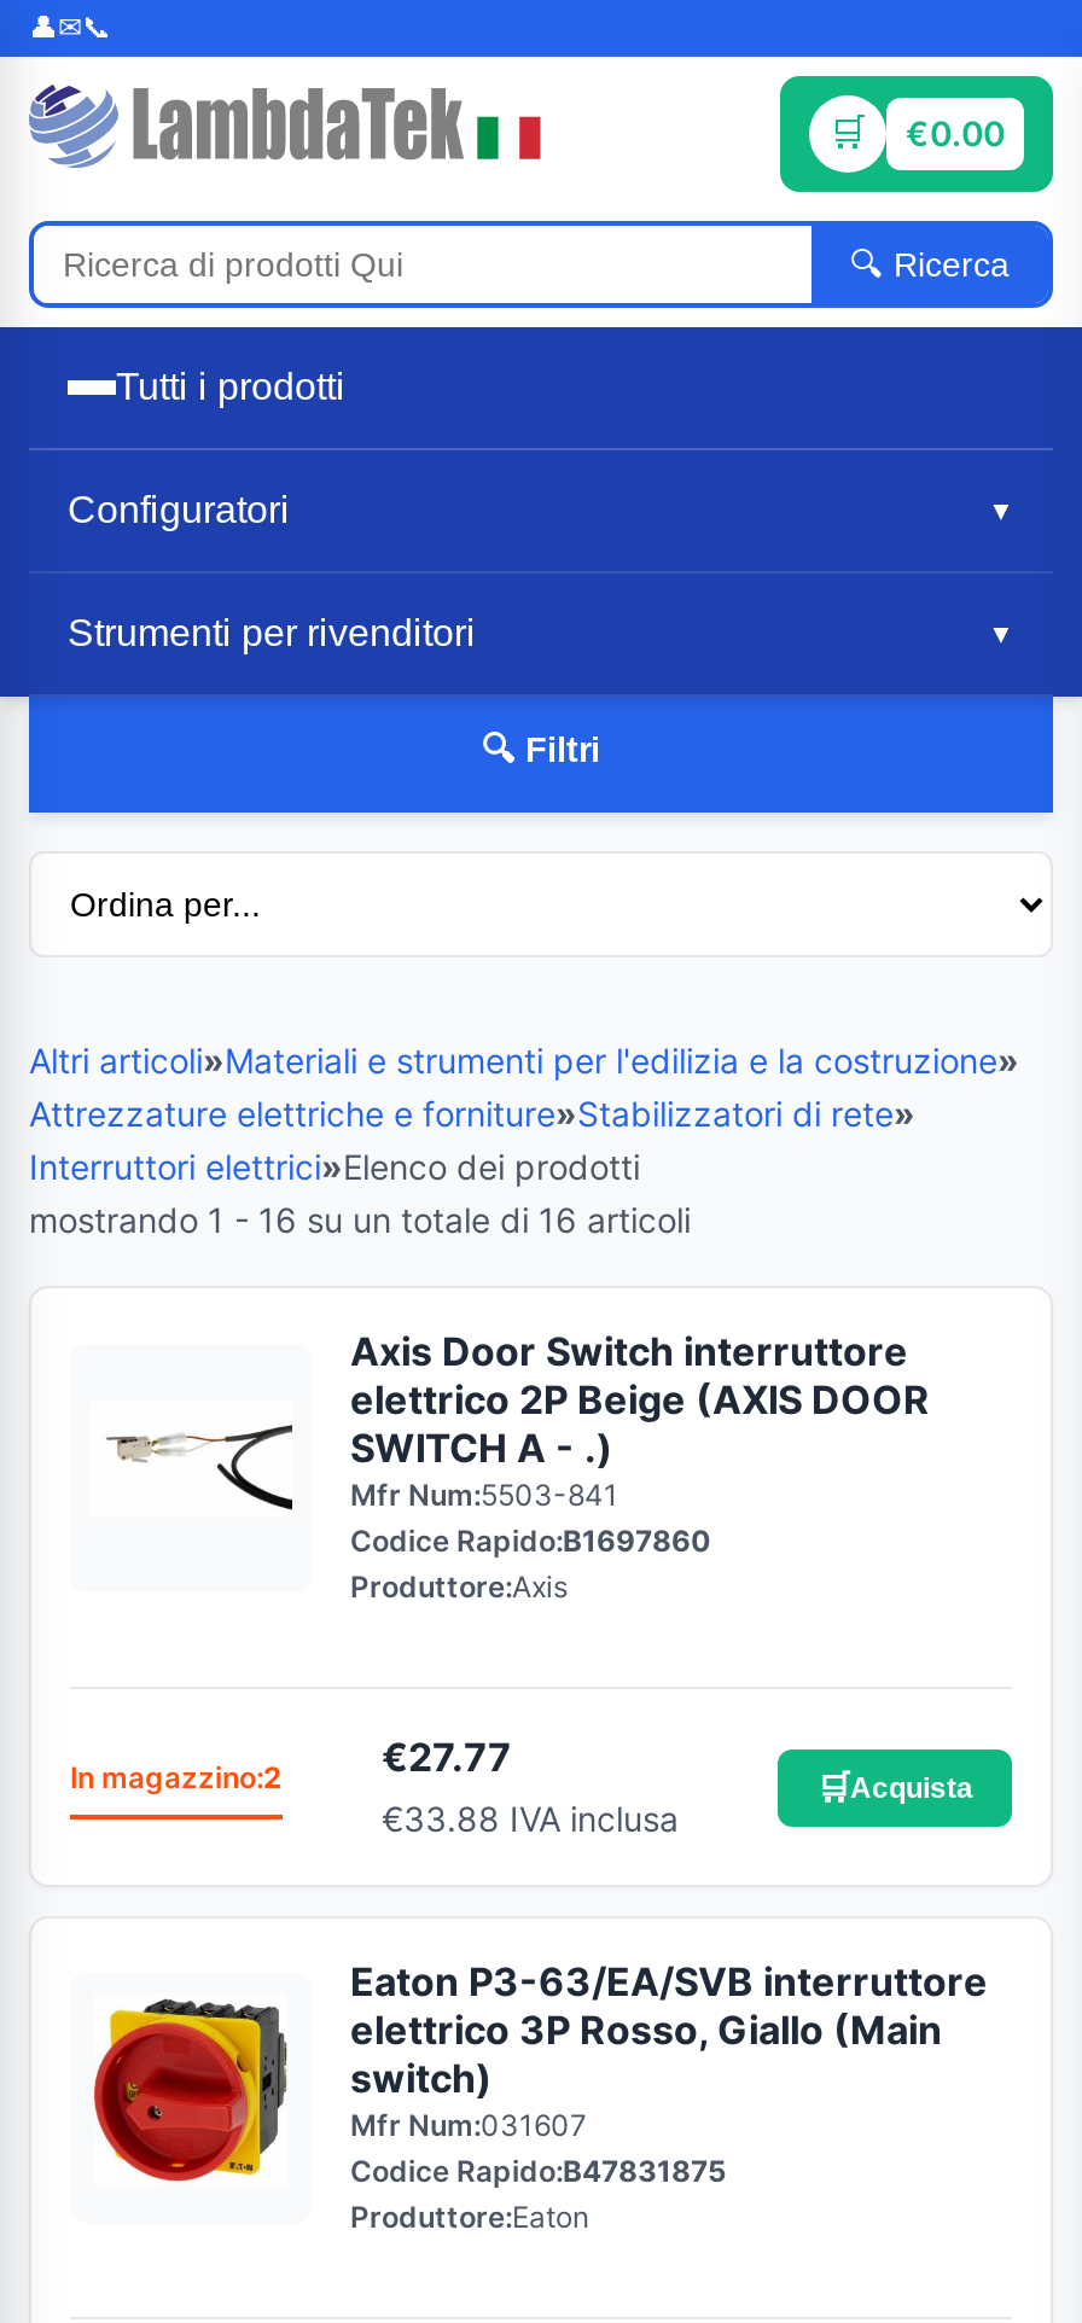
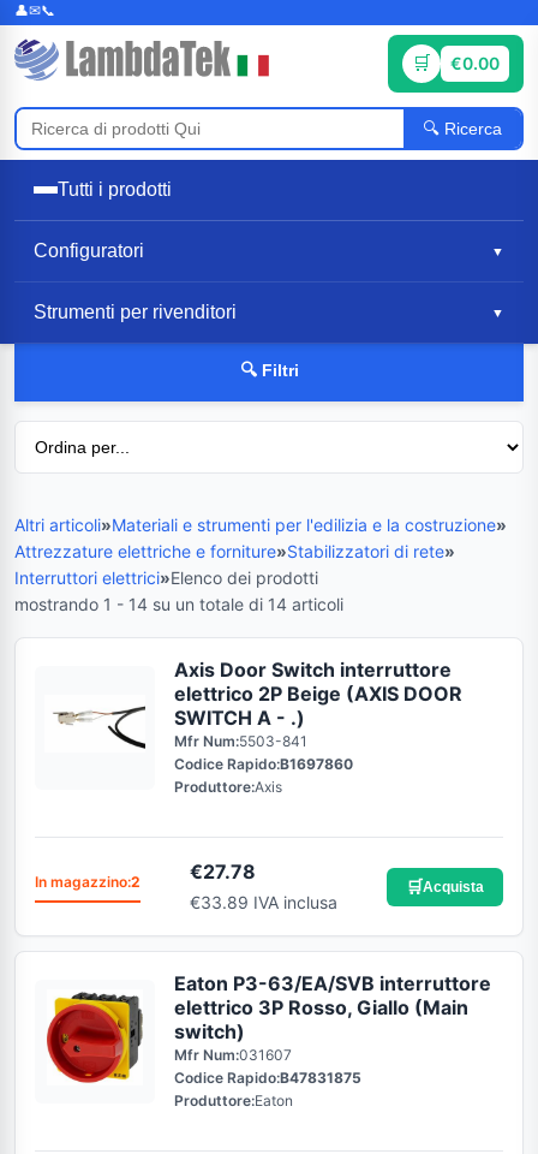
[29,1199,691,1240] mostrando 1 - 16 su un totale di 16 articoli -> [14,594,343,614] mostrando 1 - 14 su un totale di 14 articoli
[382,1733,512,1781] €27.77 -> [190,859,256,884] €27.78
[382,1798,679,1839] €33.88 IVA inclusa -> [190,892,337,912] €33.89 IVA inclusa

